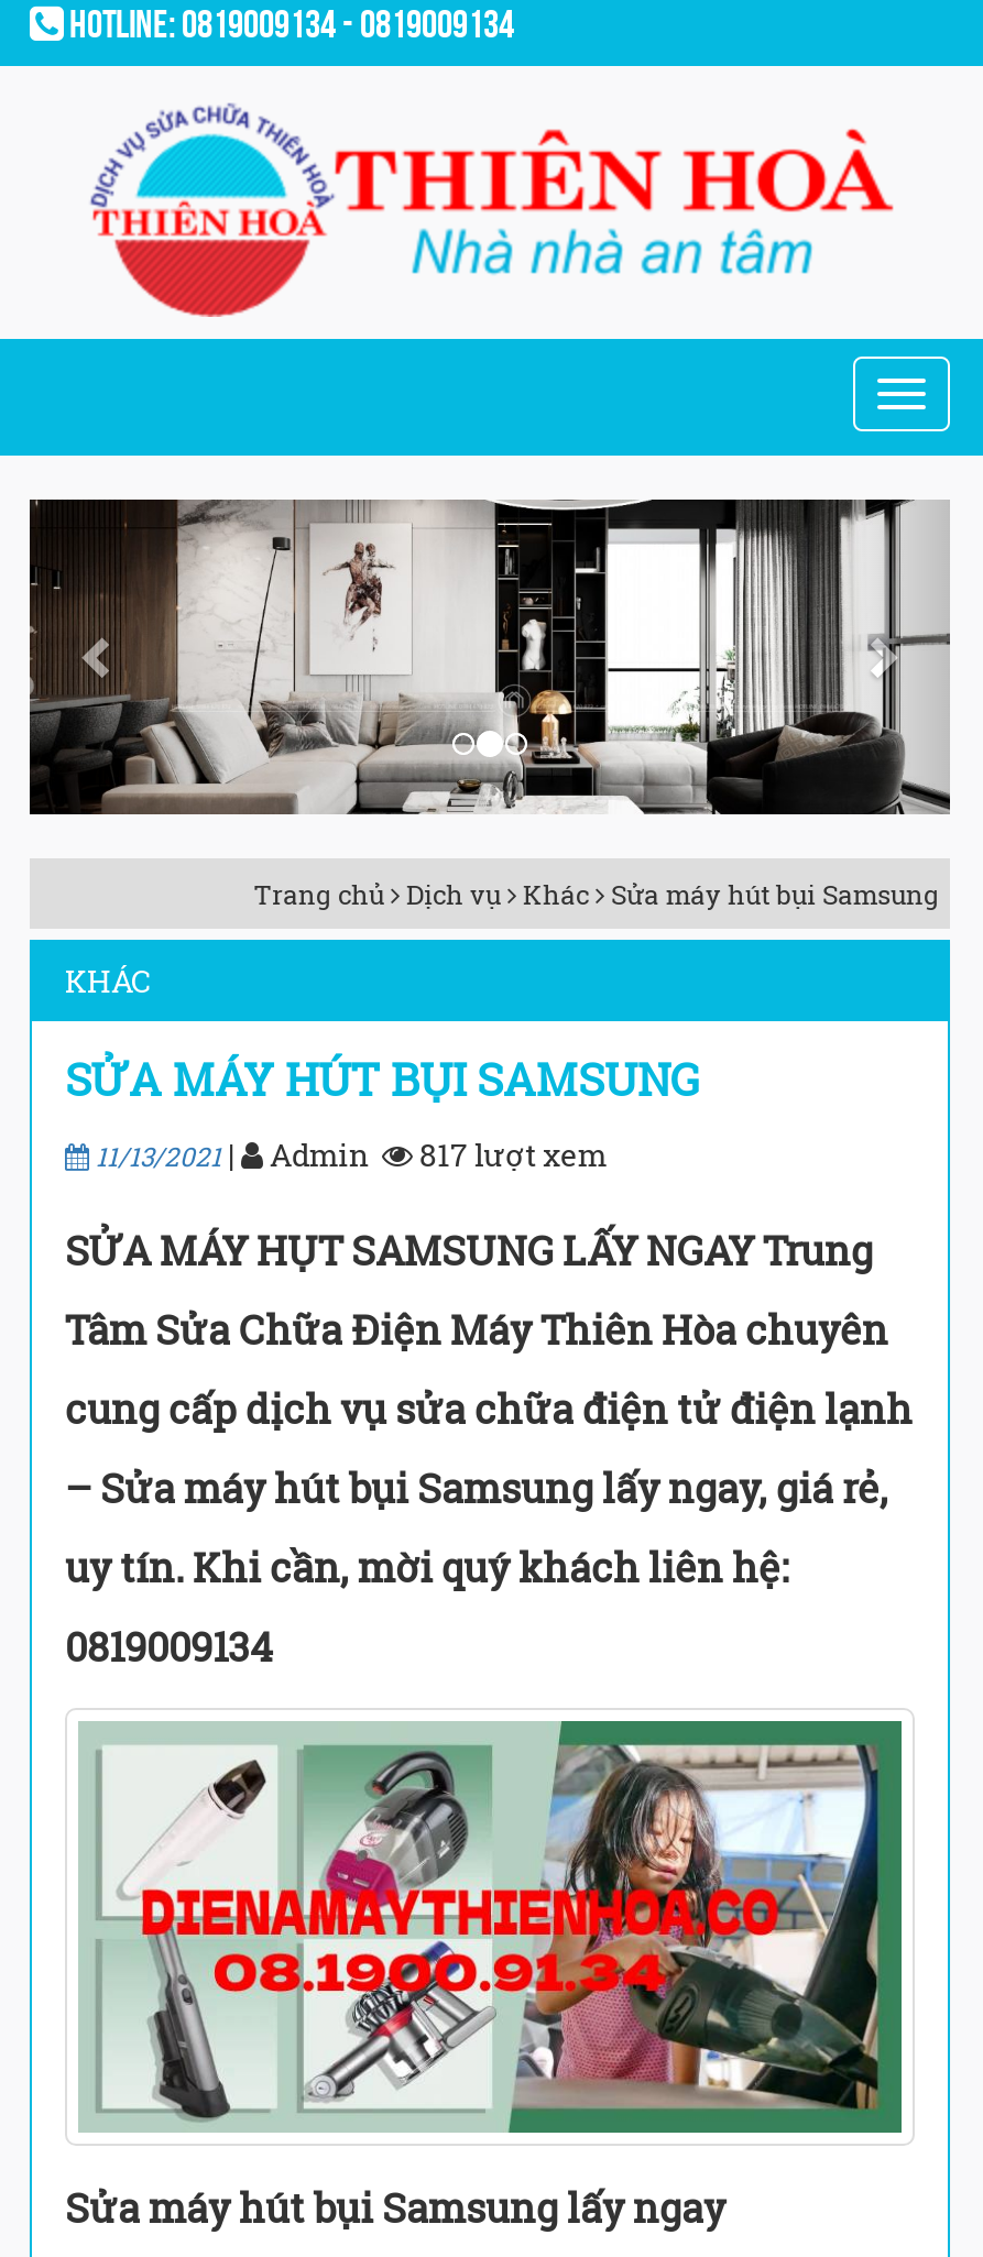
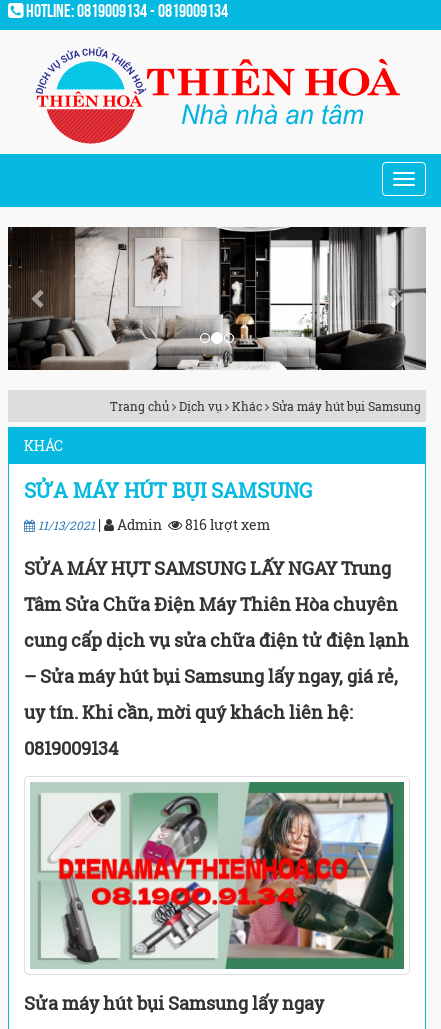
[413,1133,607,1175] 817 lượt xem -> [182,515,270,534] 816 lượt xem

